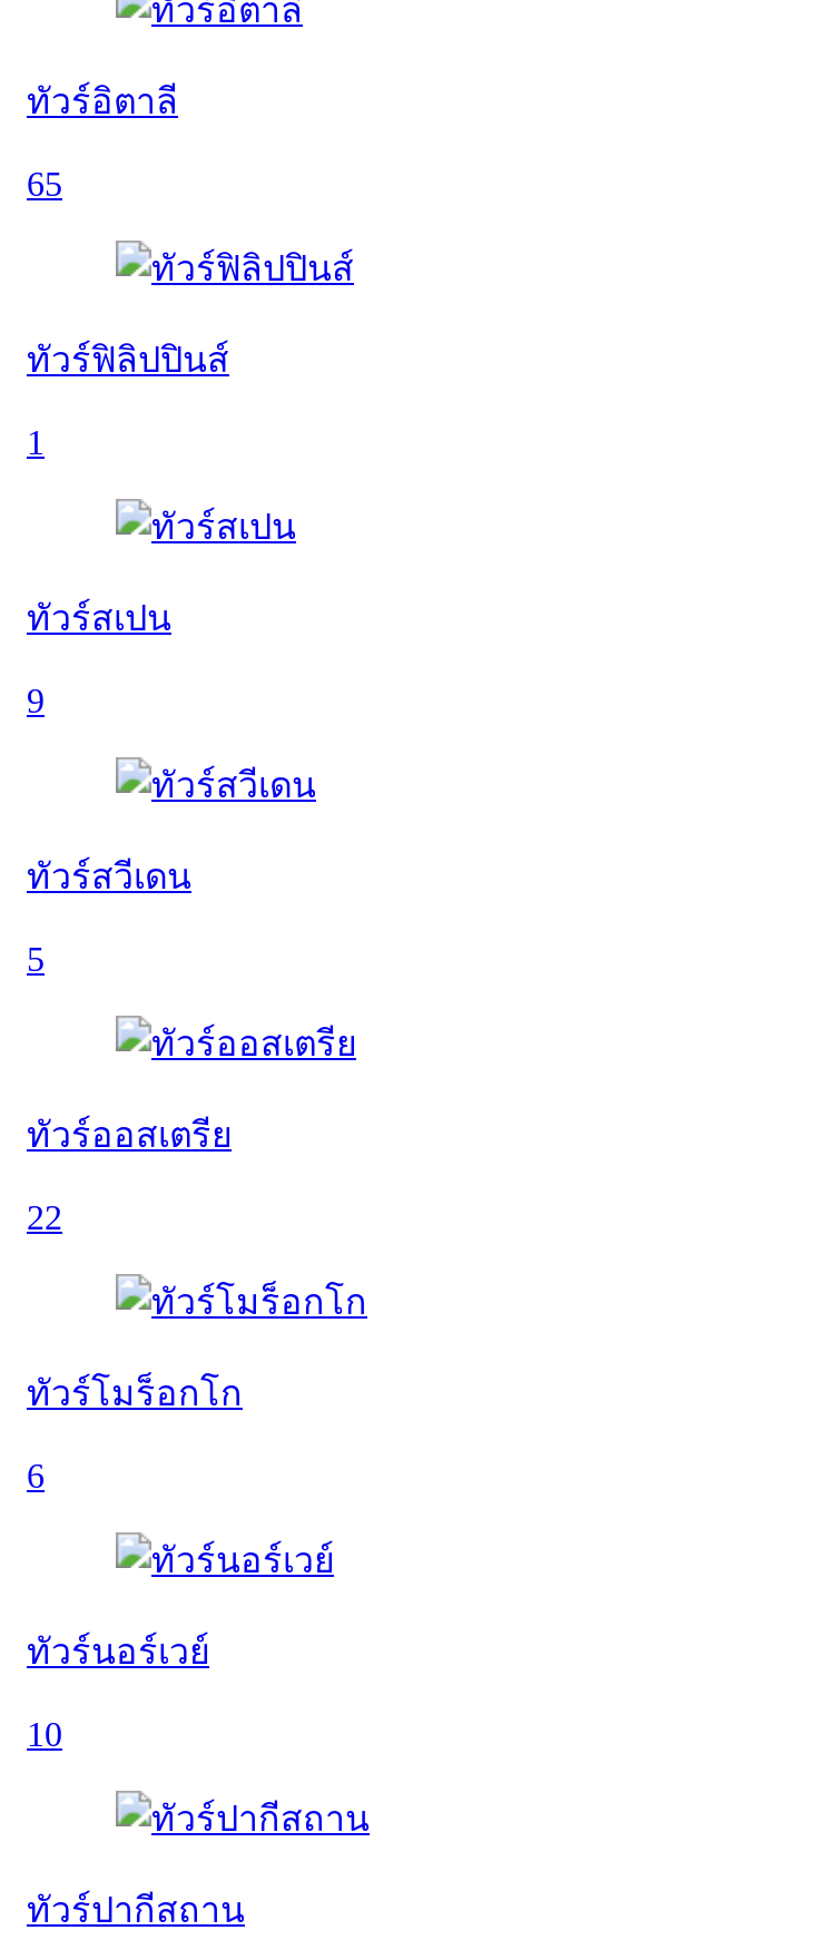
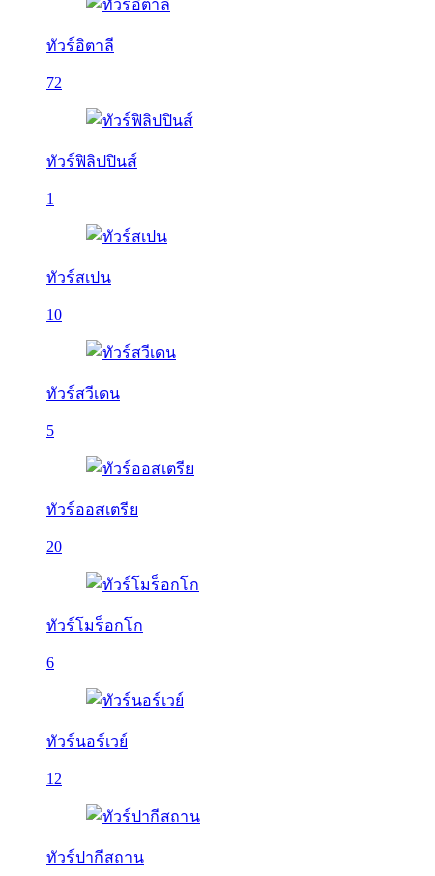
[27,165,62,203] 65 -> [46,74,62,91] 72
[27,682,45,719] 9 -> [46,306,62,323] 10
[27,1198,62,1236] 22 -> [46,538,62,555] 20
[27,1715,62,1753] 10 -> [46,770,62,787] 12

